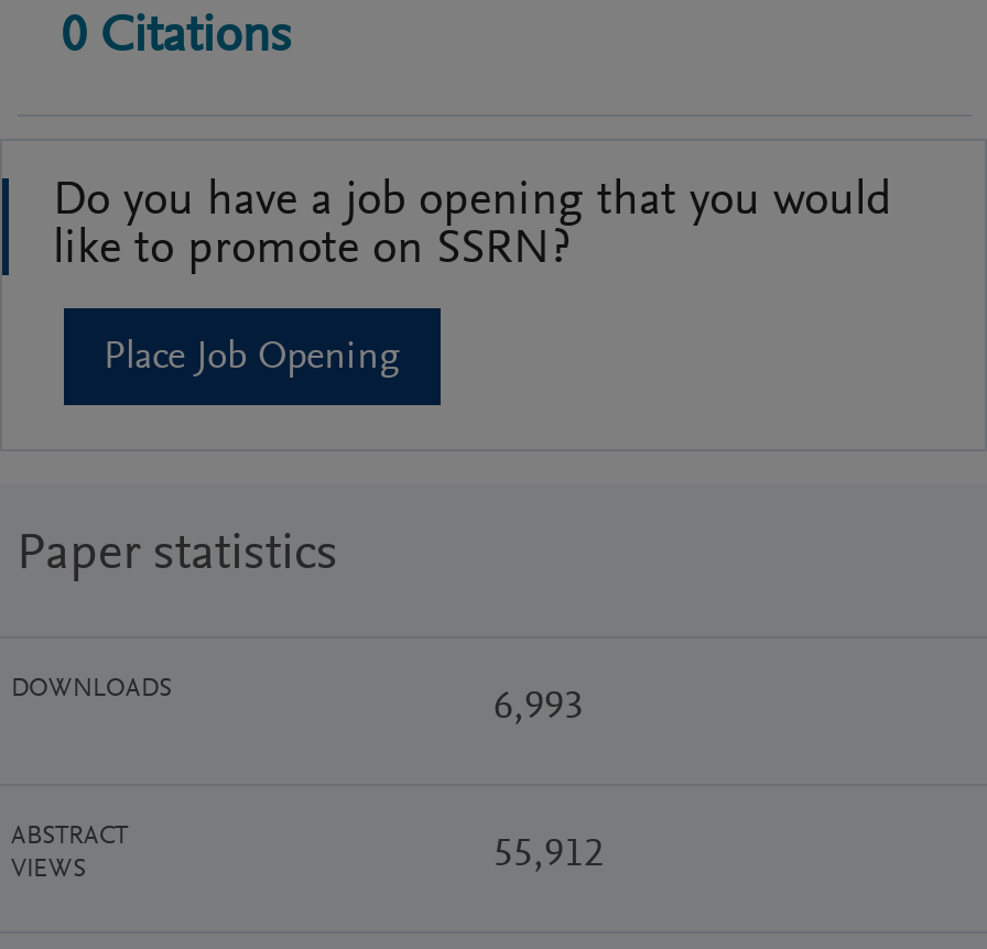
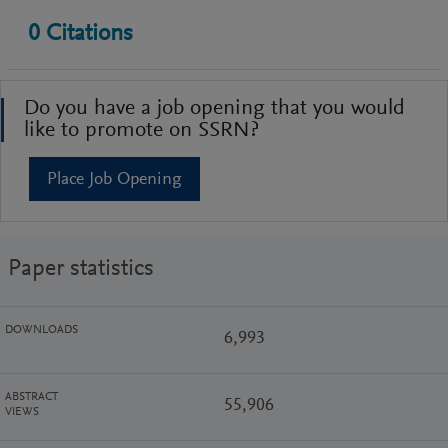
[493,837,604,876] 55,912 -> [224,397,274,415] 55,906

